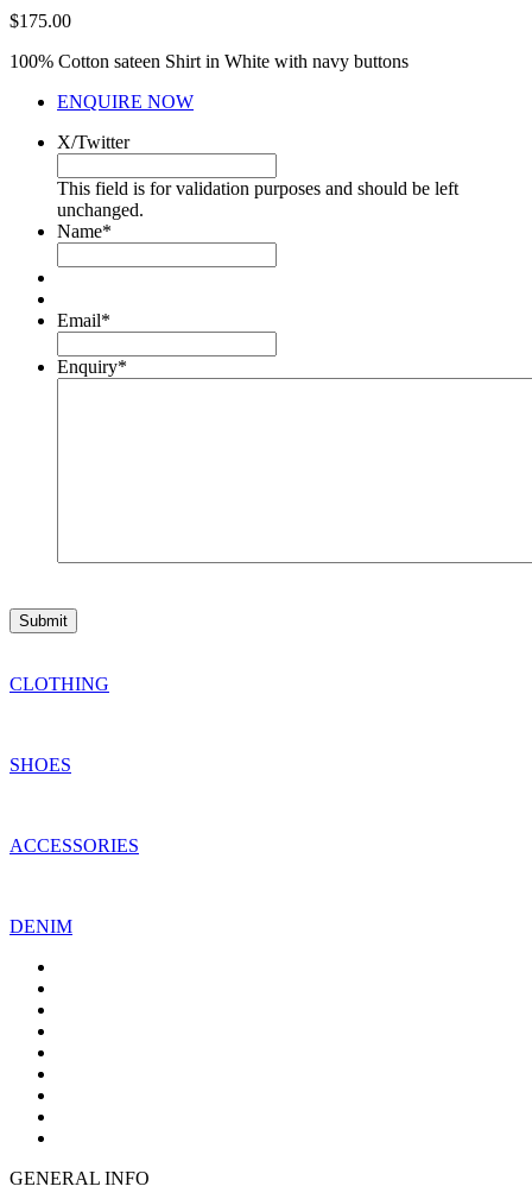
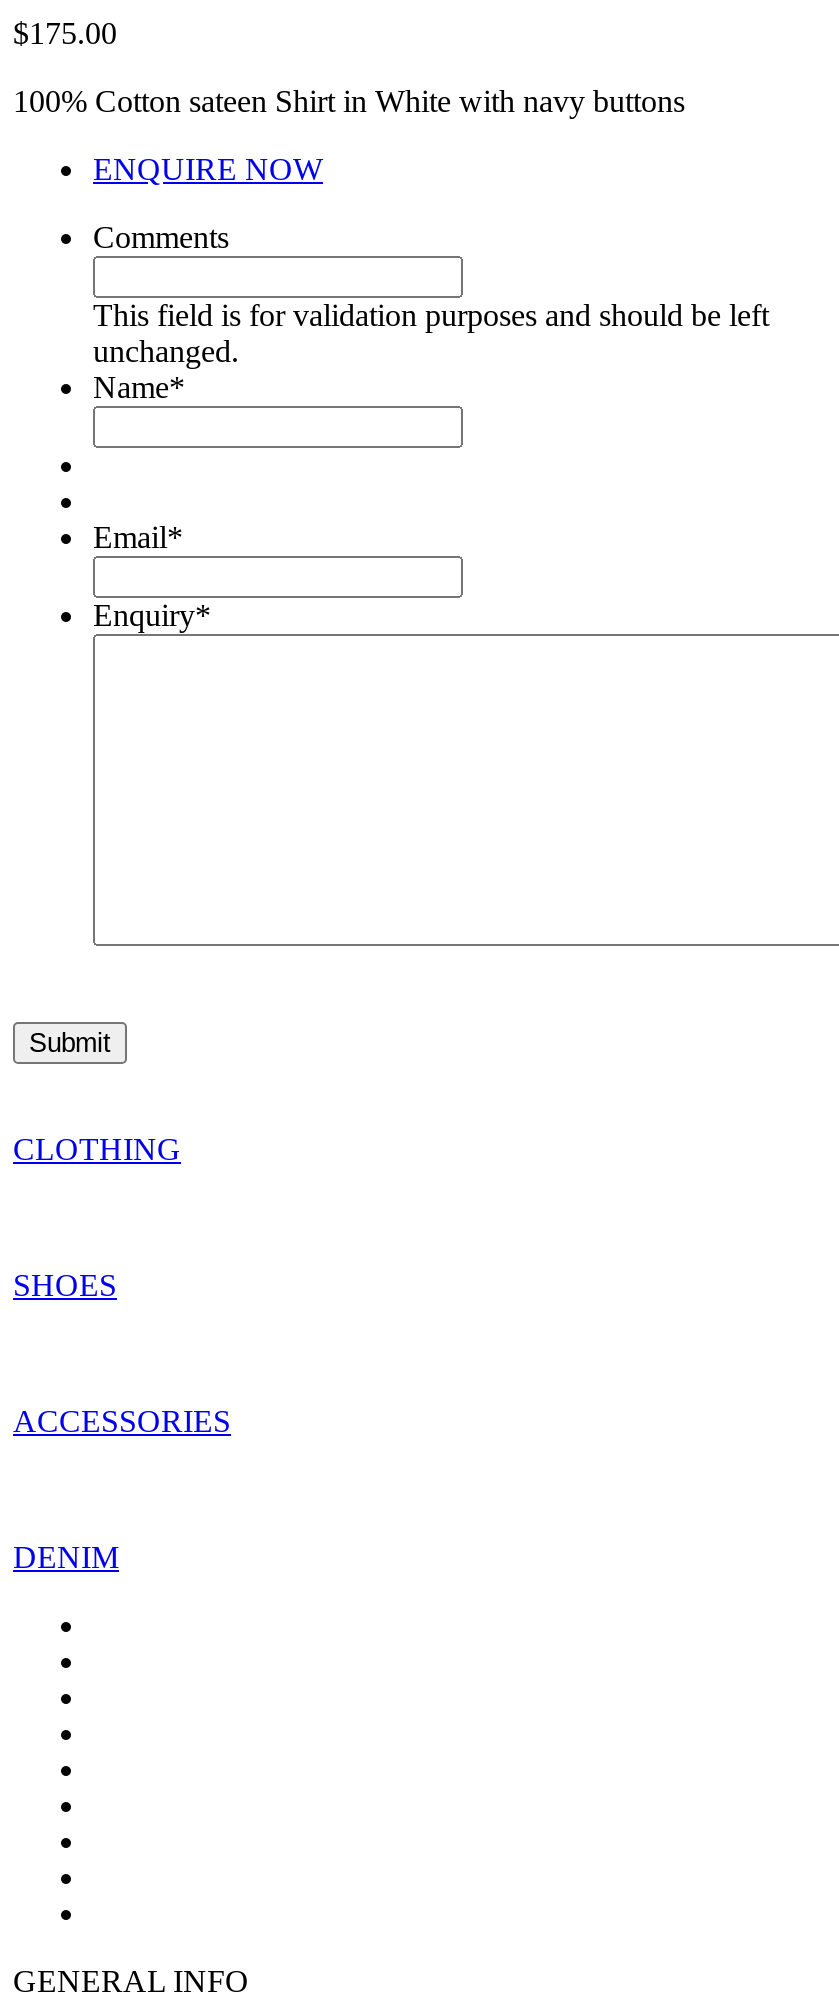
[57,132,129,152] X/Twitter -> [93,220,229,254] Comments

